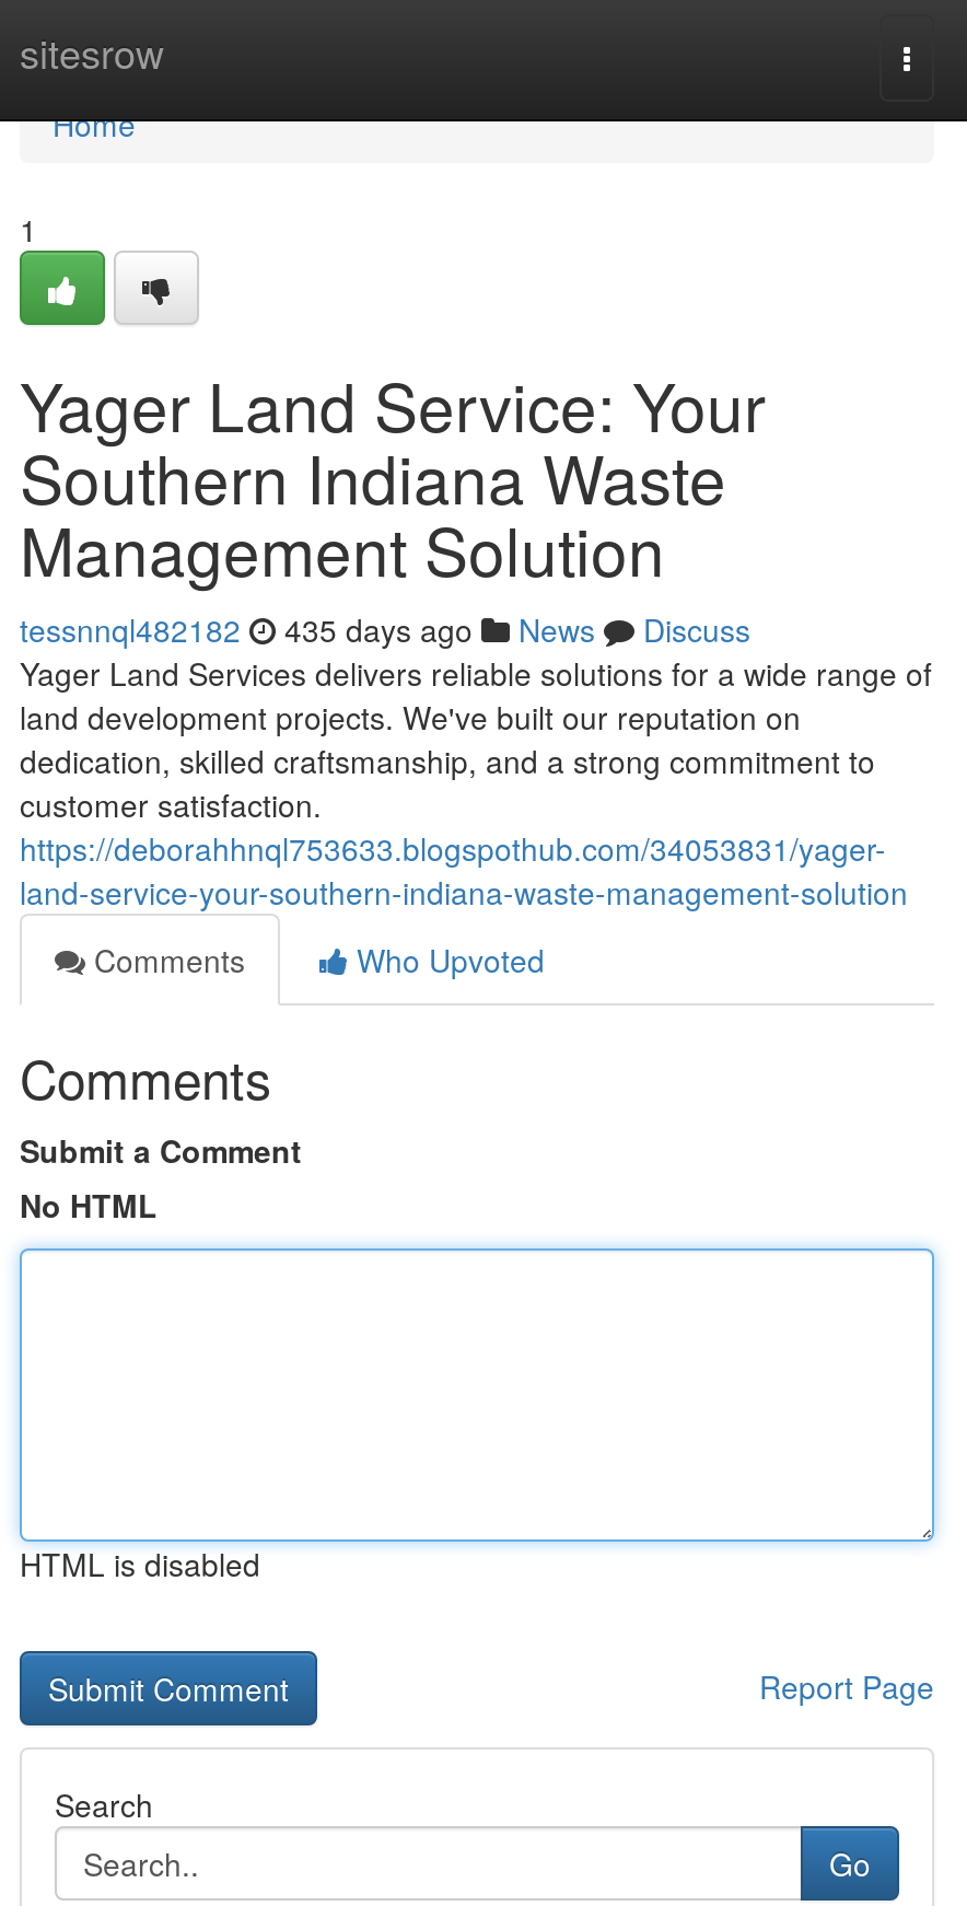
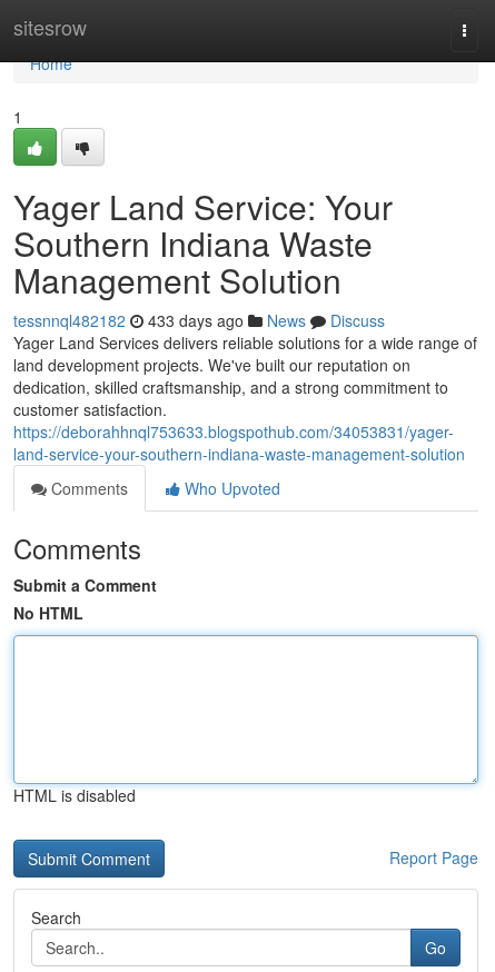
[20,607,750,651] tessnnql482182 435 days ago News Discuss -> [13,309,385,331] tessnnql482182 433 days ago News Discuss

